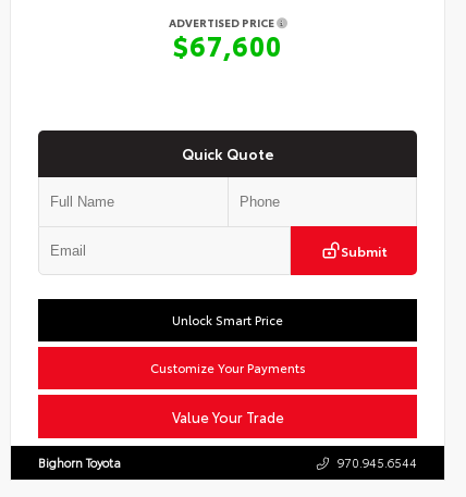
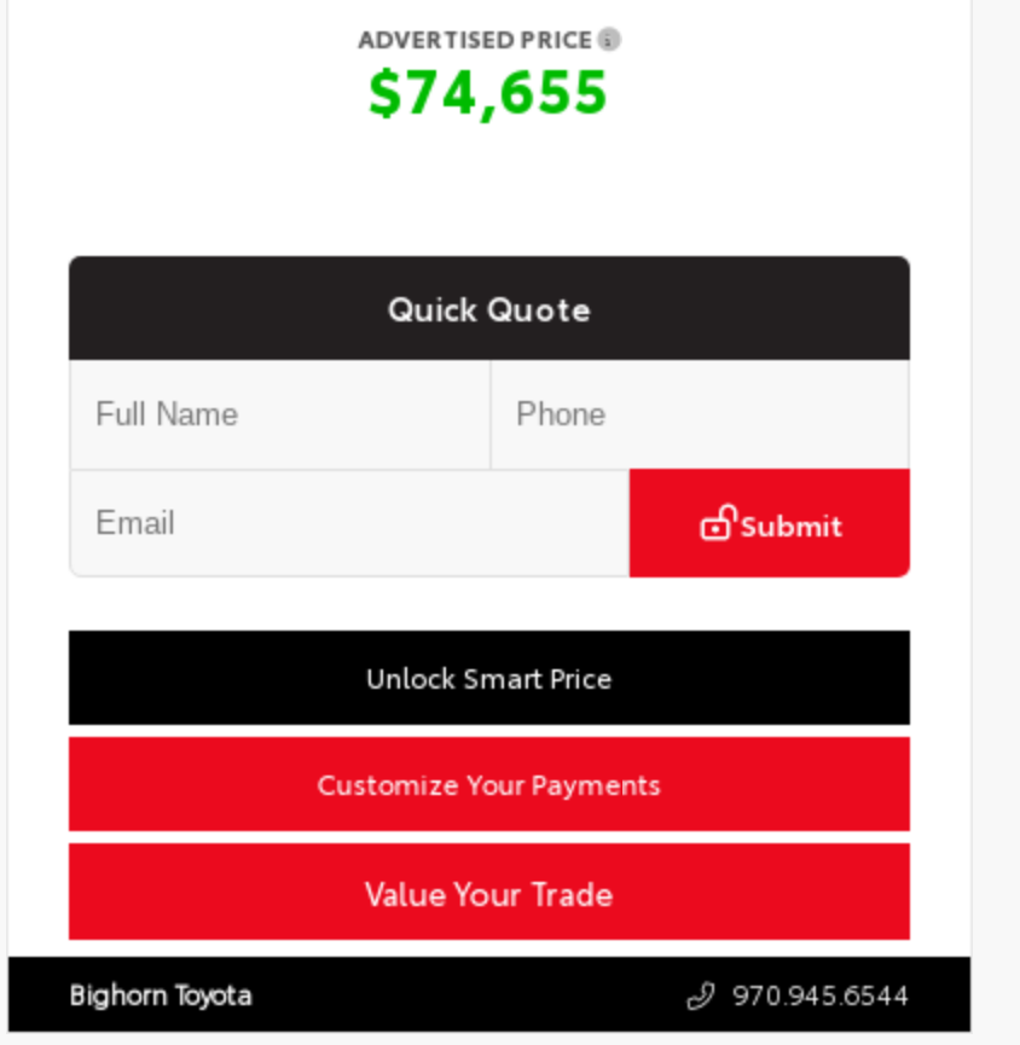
[173,26,282,63] $67,600 -> [369,46,610,128] $74,655

